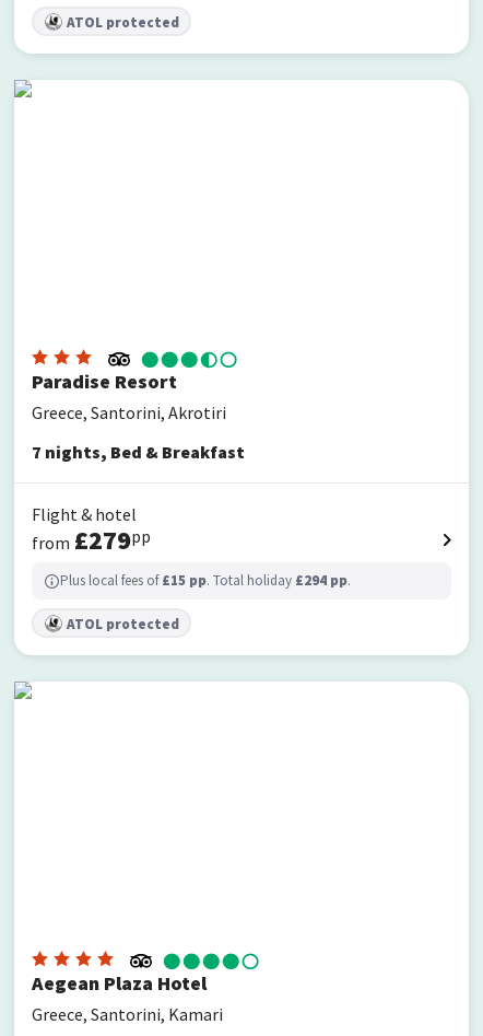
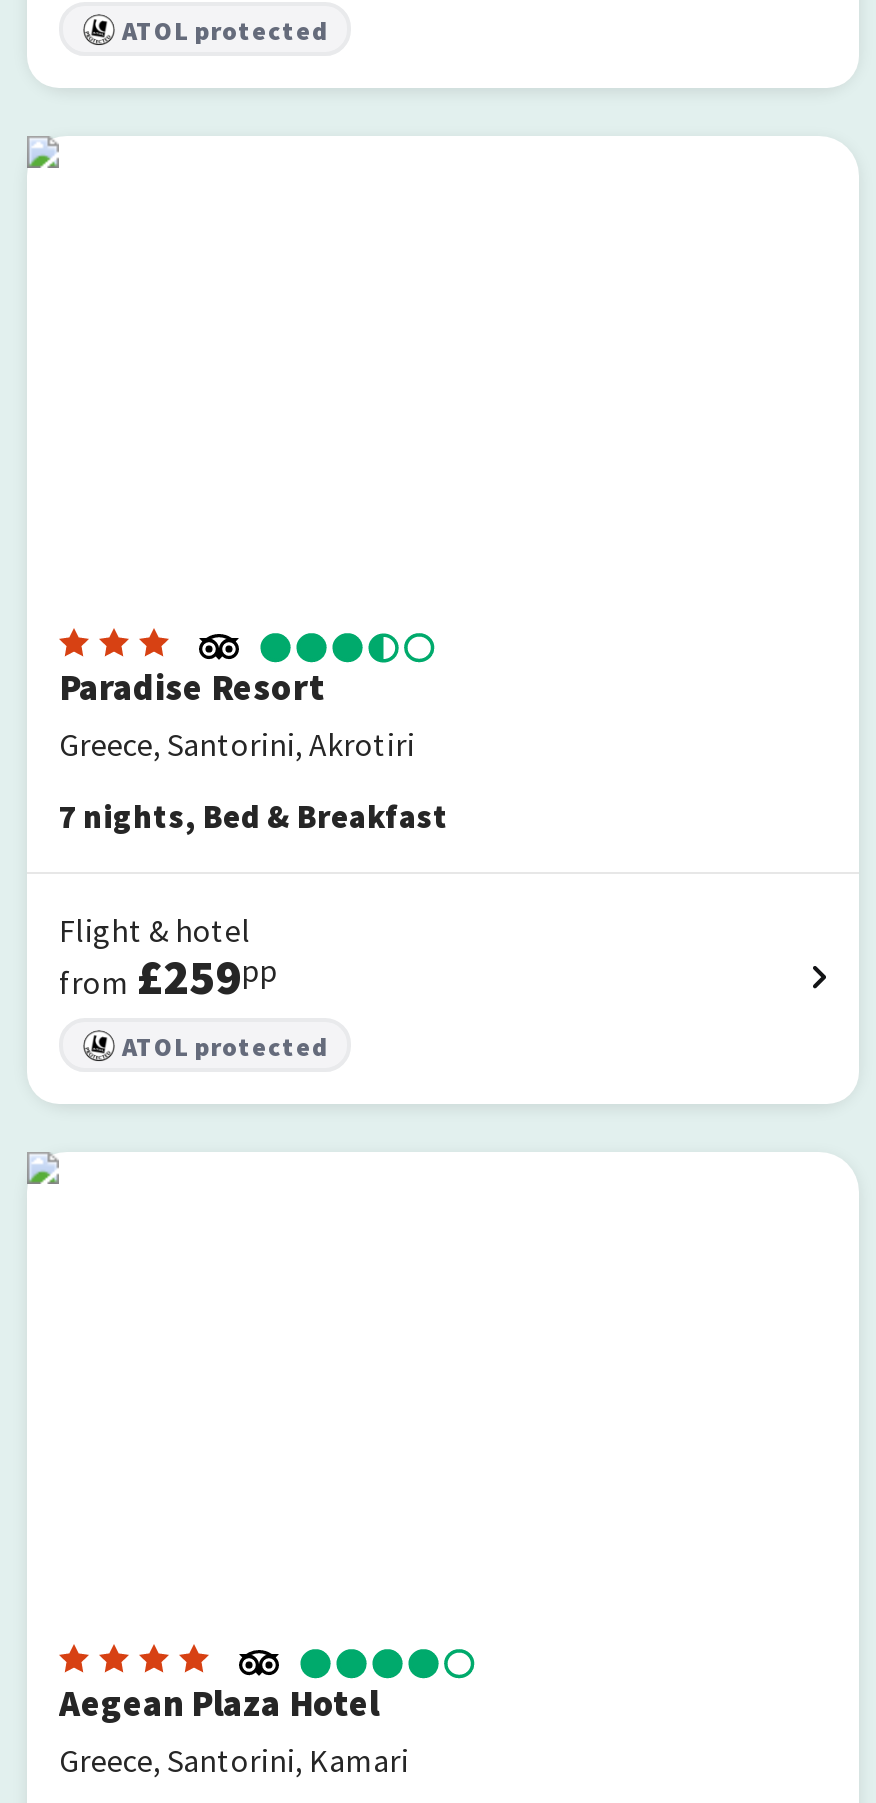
[32,523,351,590] from £279pp | Plus local fees of £15 pp. Total holiday £294 pp. -> [59,946,277,1008] from £259pp

